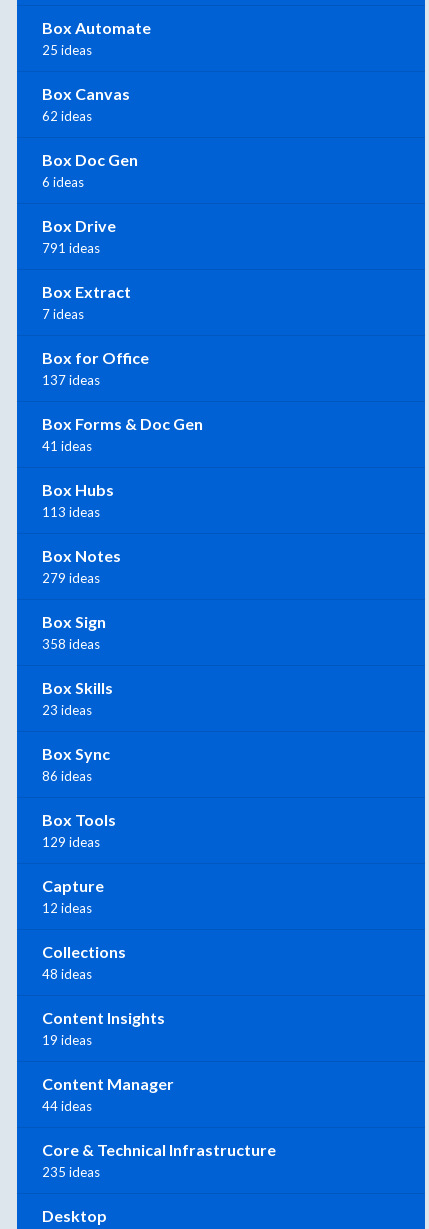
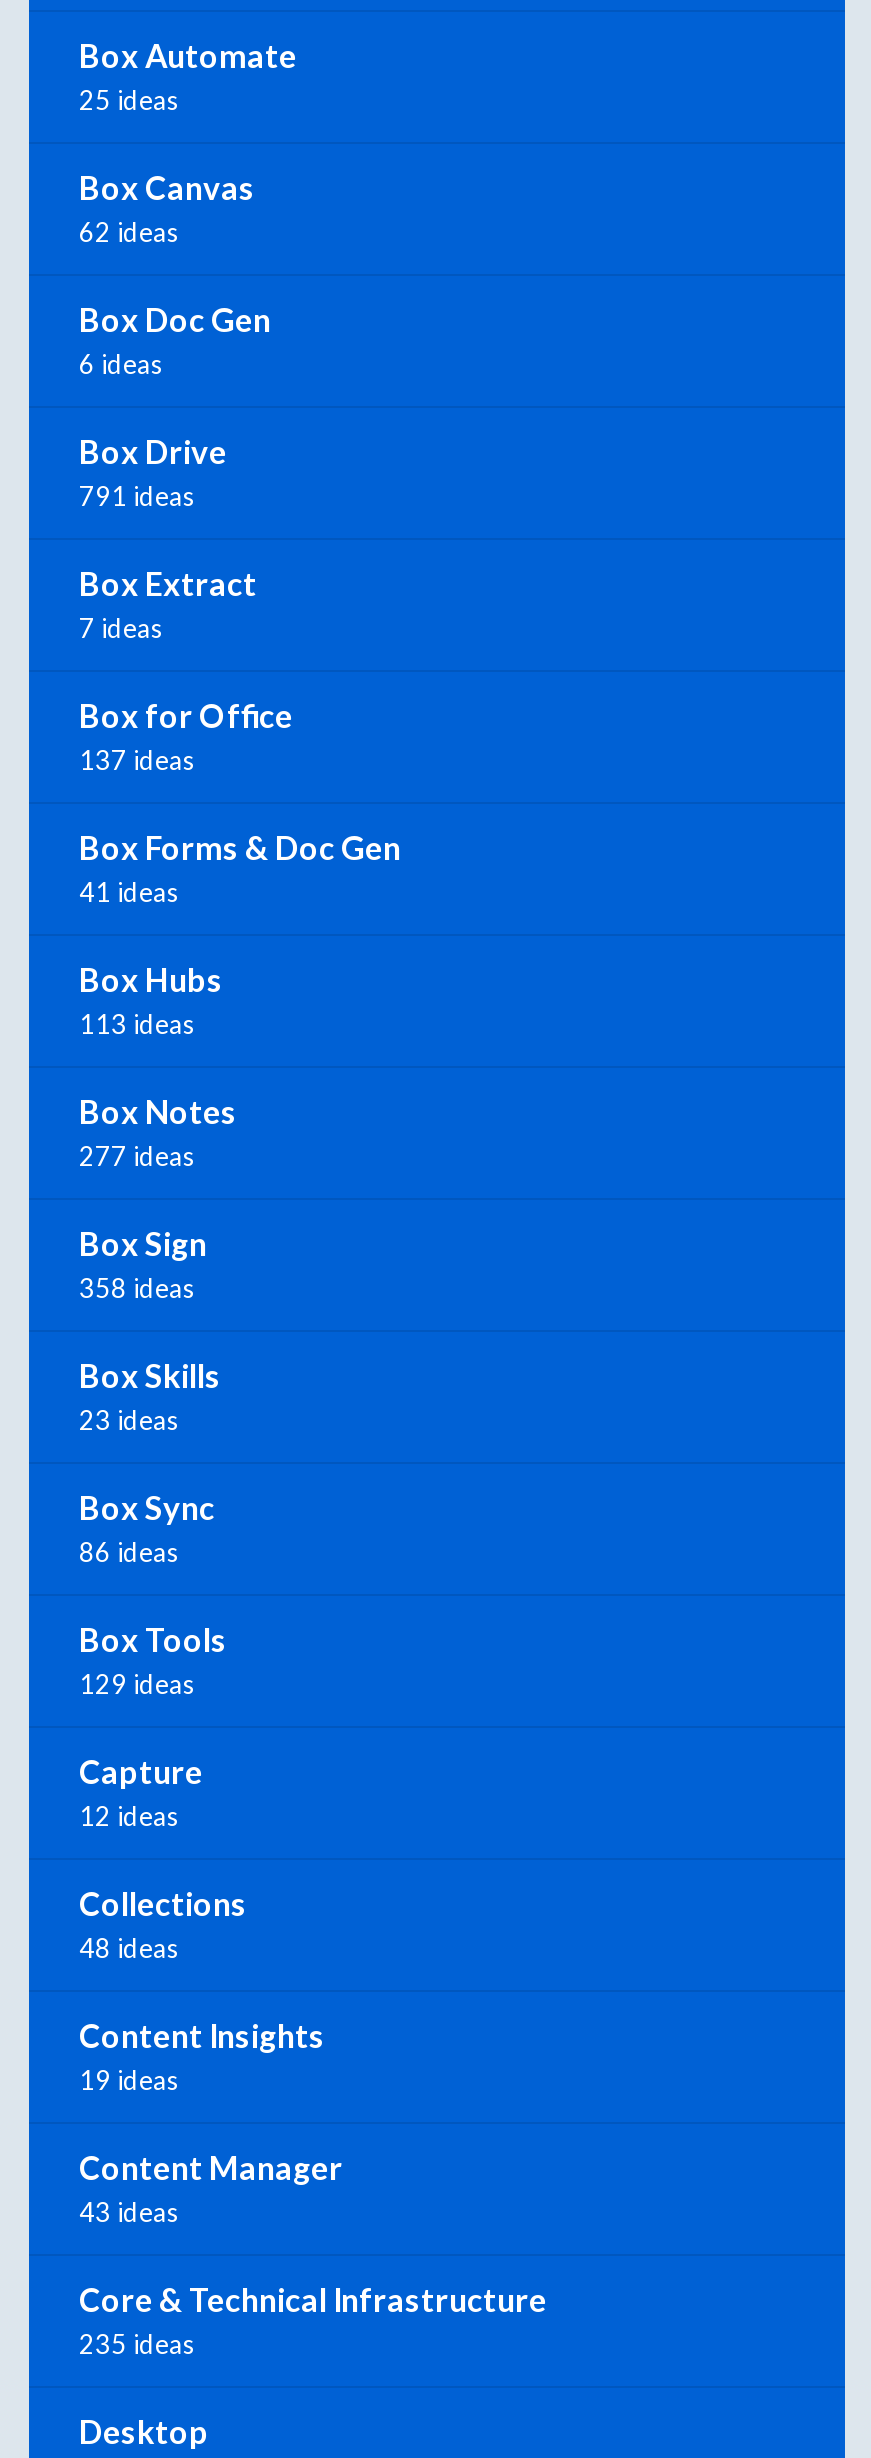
[42,570,100,586] 279 ideas -> [79,1140,195,1172] 277 ideas
[42,1098,92,1114] 44 ideas -> [79,2196,179,2228] 43 ideas

